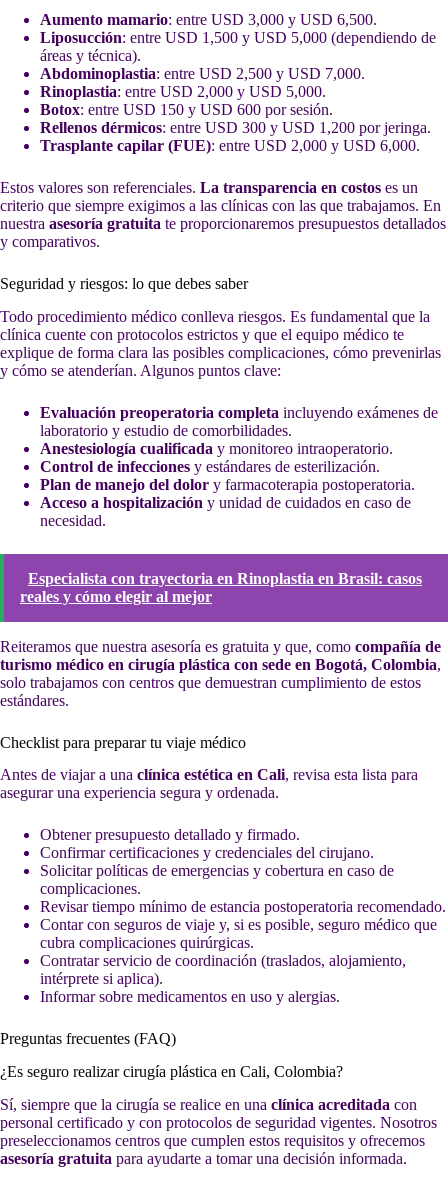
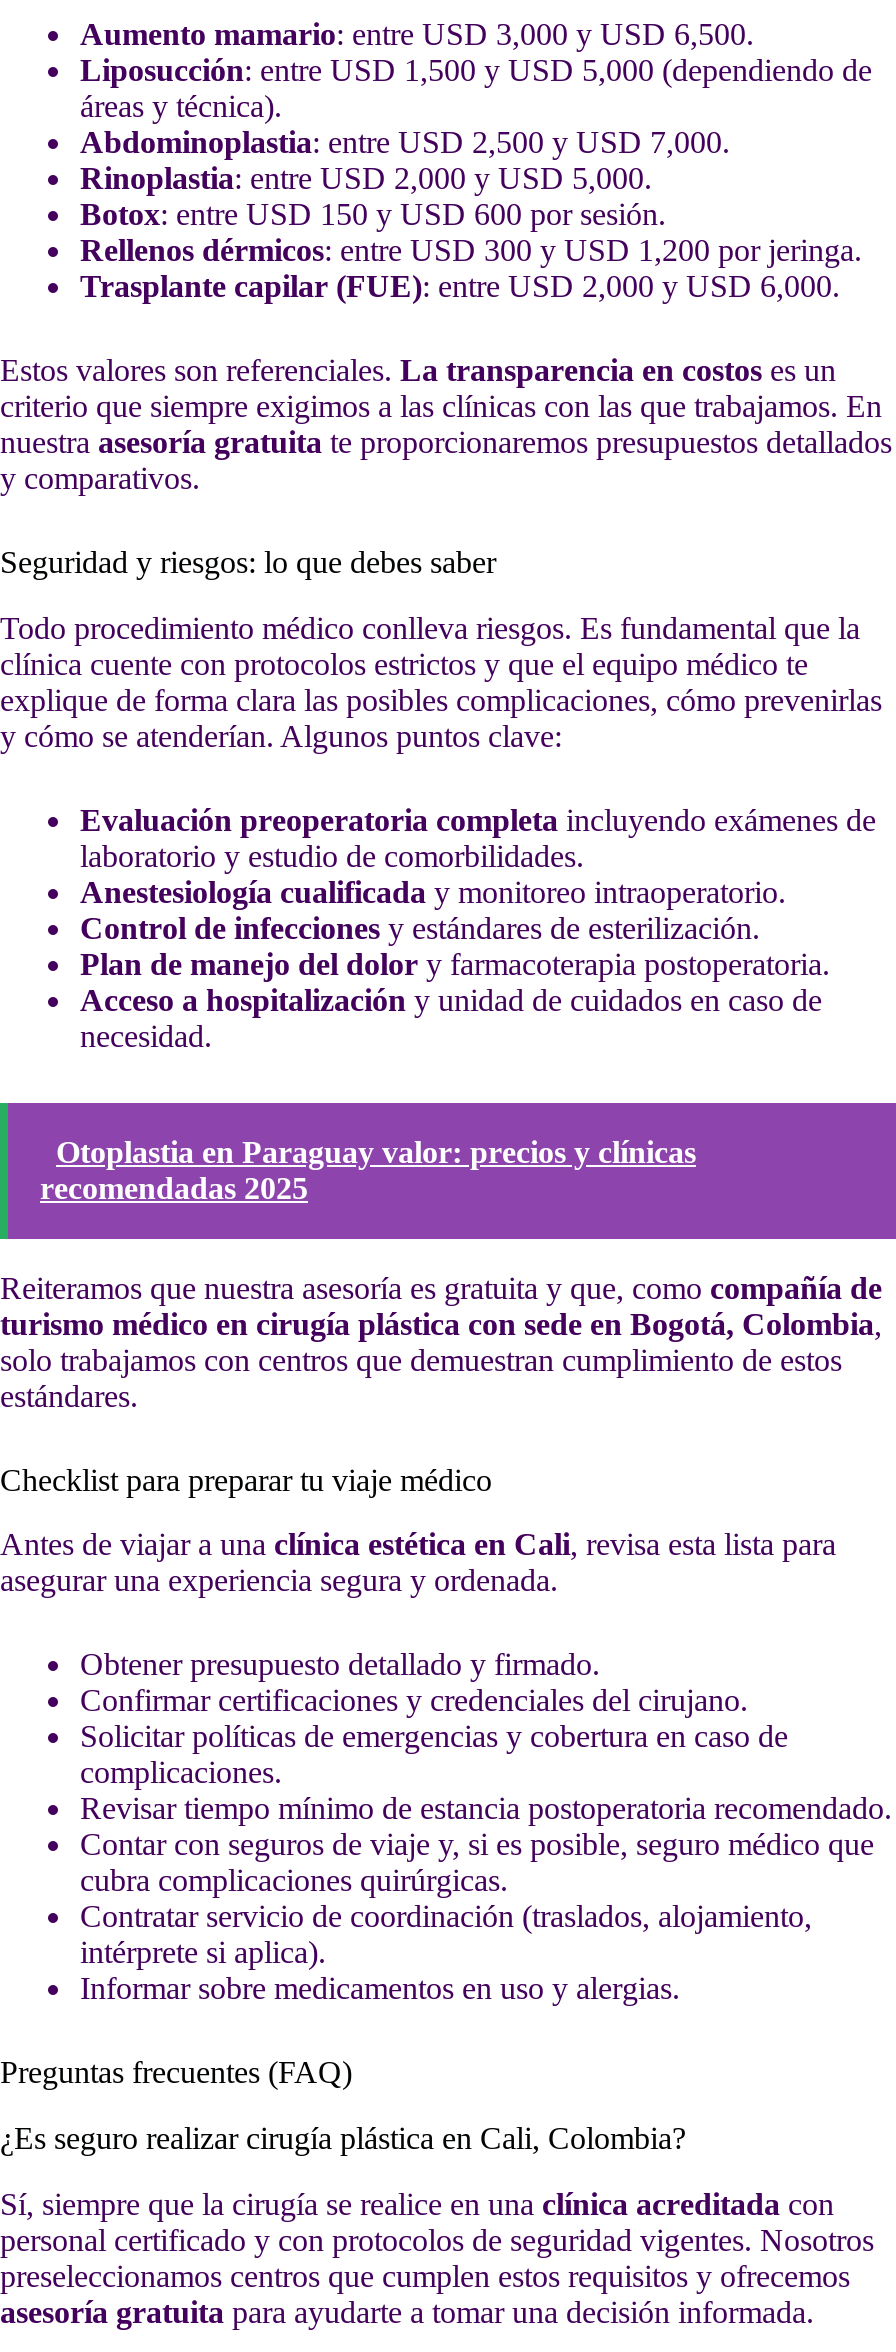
[20,569,422,604] Especialista con trayectoria en Rinoplastia en Brasil: casos | reales y cómo elegir al mejor -> [40,1134,696,1204] Otoplastia en Paraguay valor: precios y clínicas | recomendadas 2025

